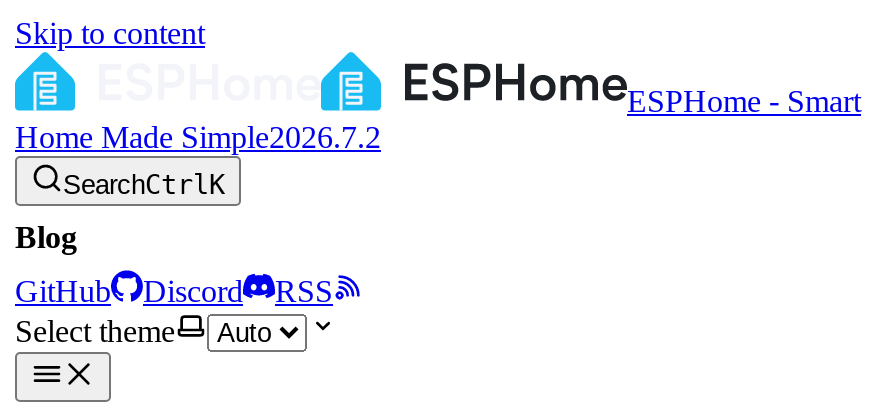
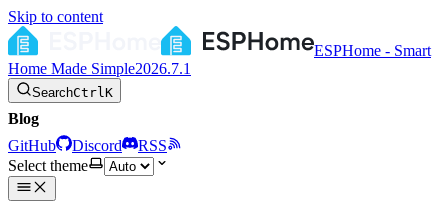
[15,120,381,154] Home Made Simple2026.7.2 -> [8,60,191,77] Home Made Simple2026.7.1

